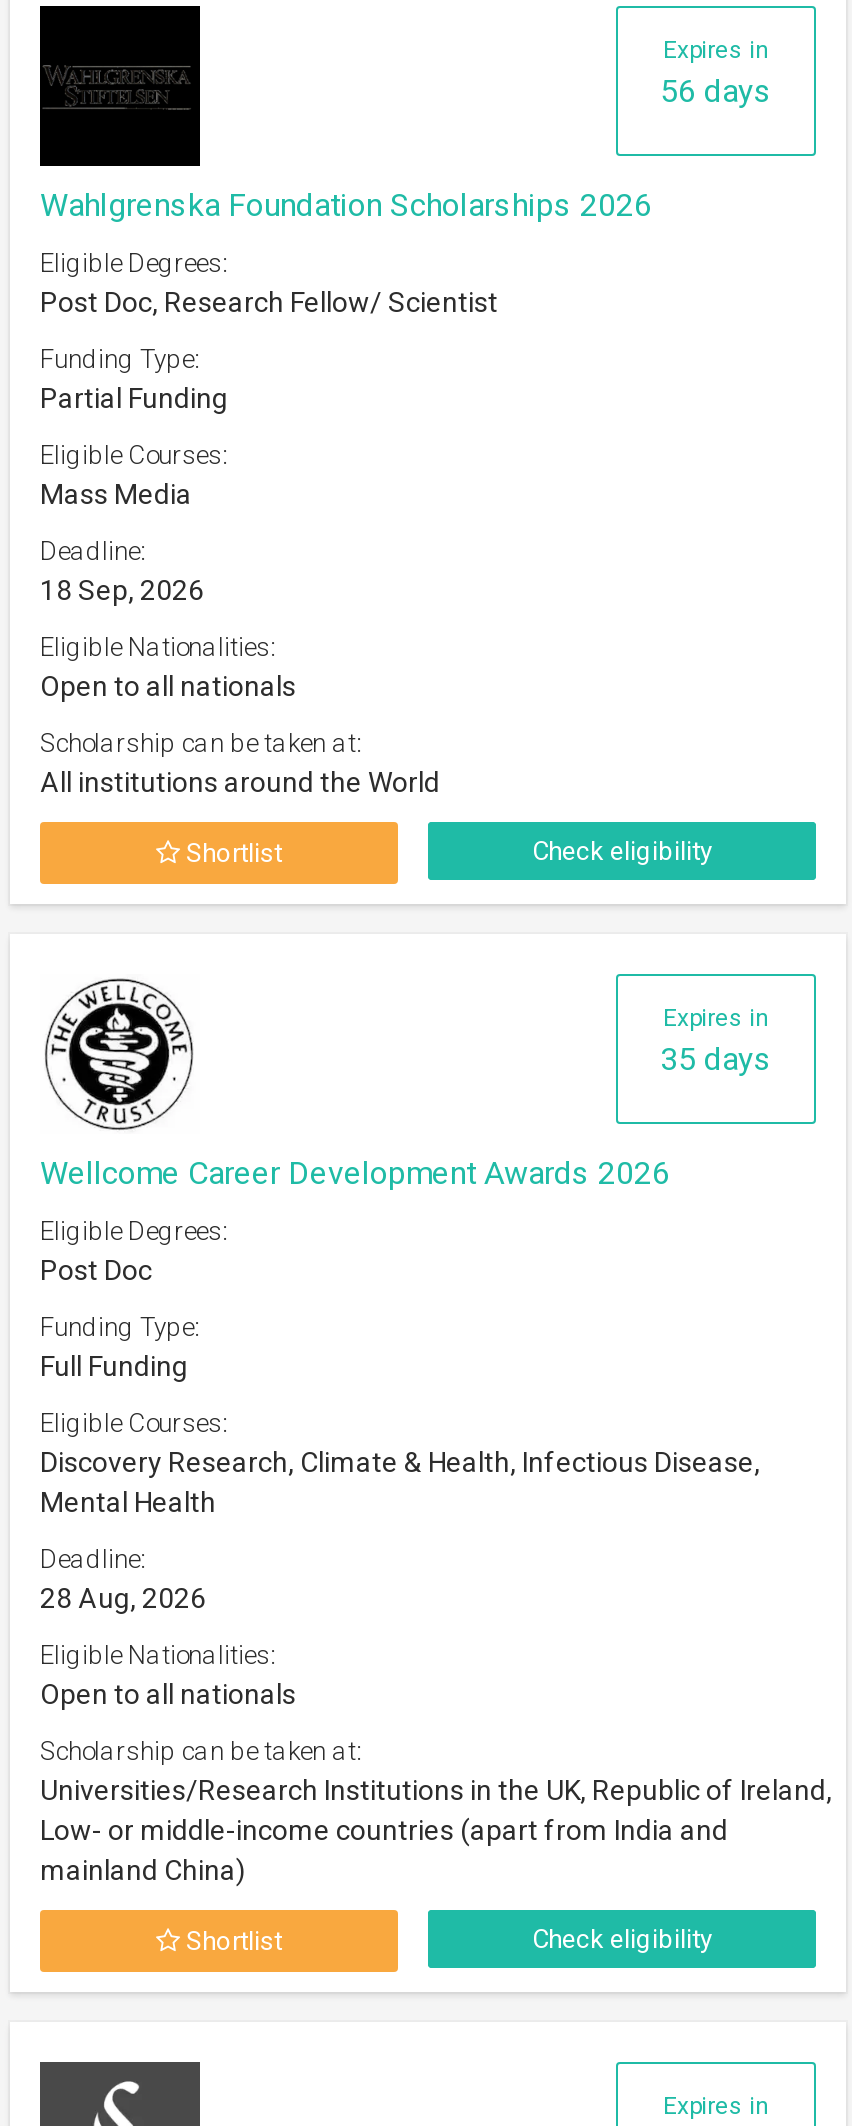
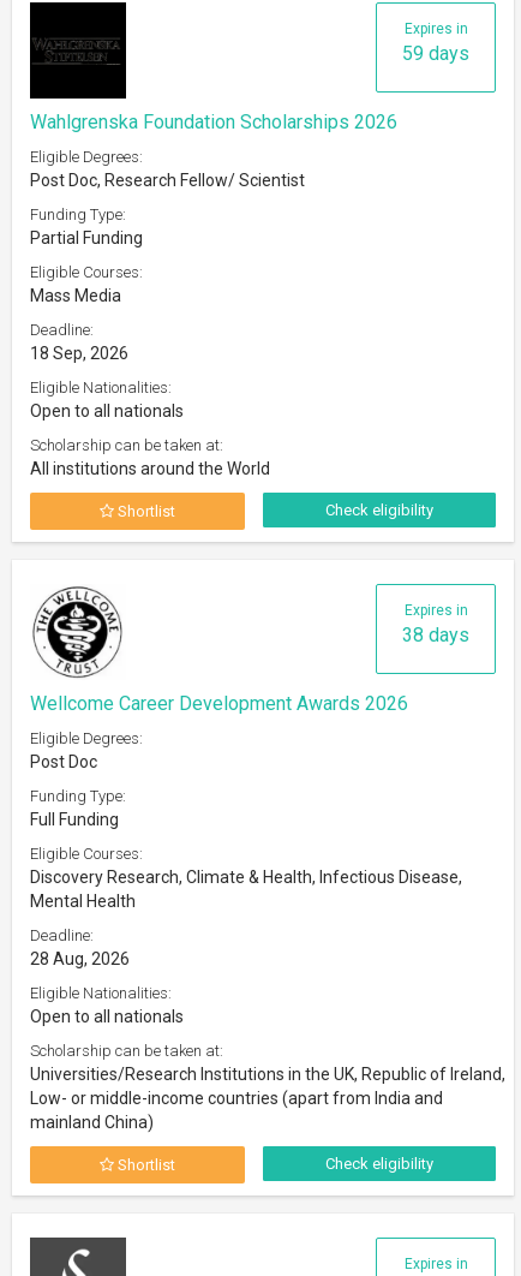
[660,72,772,110] 56 days -> [402,42,469,65] 59 days
[660,1040,772,1078] 35 days -> [402,624,469,646] 38 days

